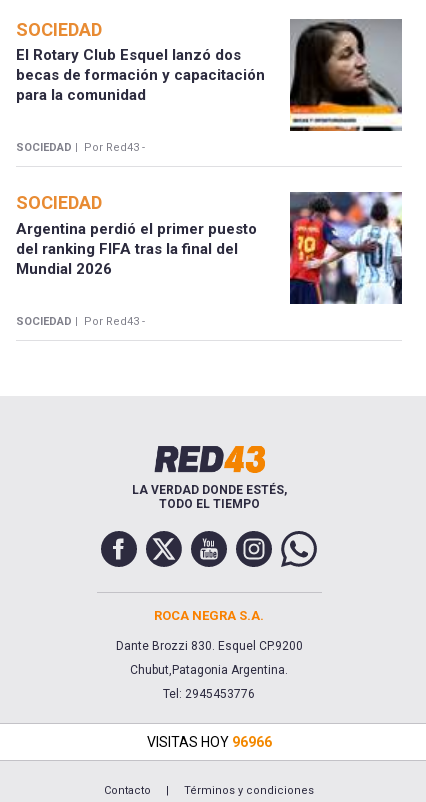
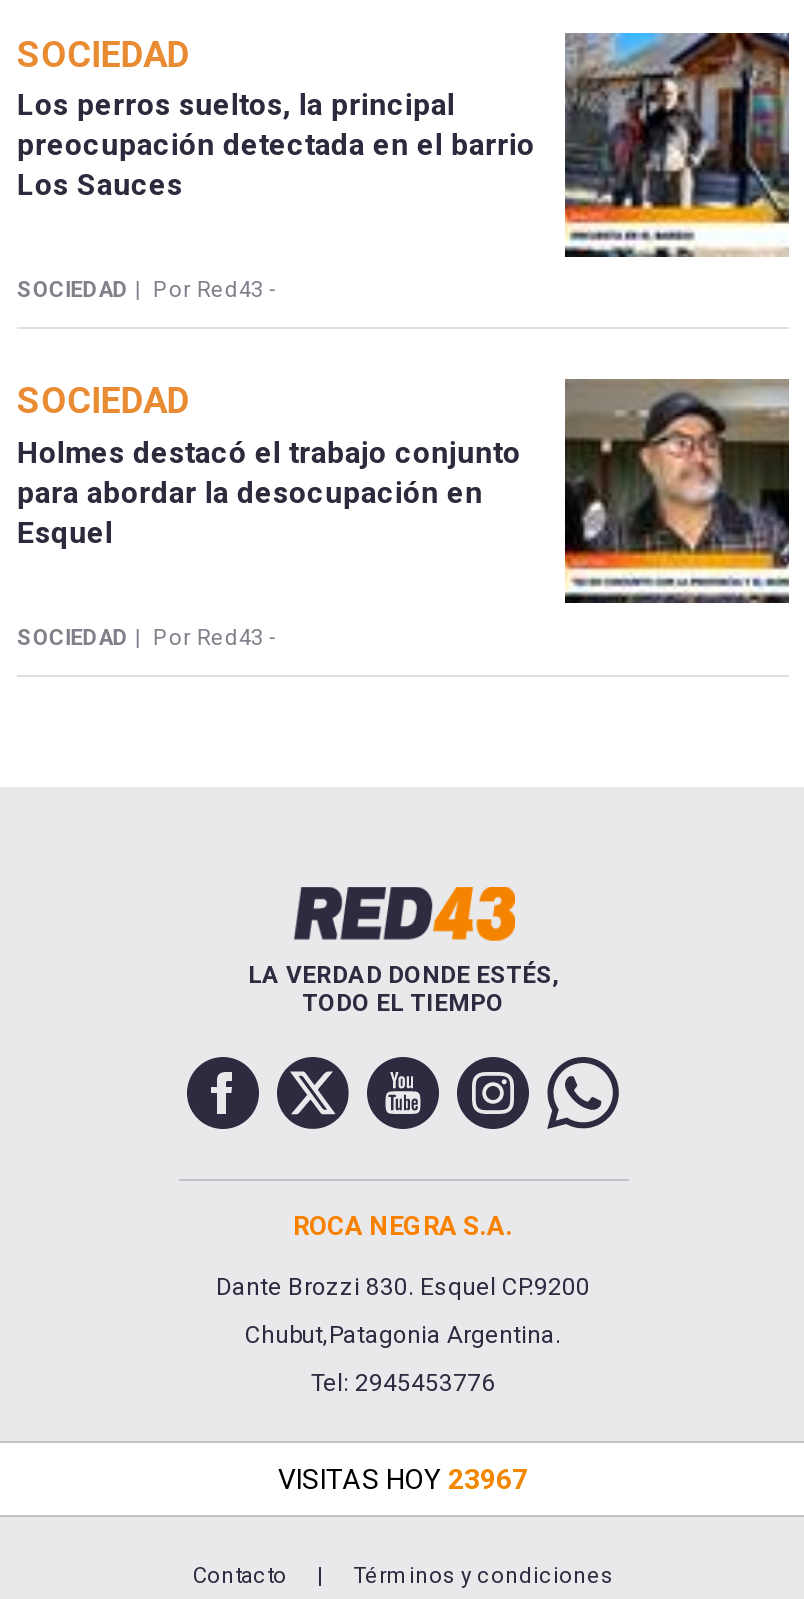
[16,18,402,132] [image] | El Rotary Club Esquel lanzó dos | becas de formación y capacitación | para la comunidad -> [17,31,791,259] [image] | Los perros sueltos, la principal | preocupación detectada en el barrio | Los Sauces
[16,192,403,304] [image] | Argentina perdió el primer puesto | del ranking FIFA tras la final del | Mundial 2026 -> [17,377,791,605] [image] | Holmes destacó el trabajo conjunto | para abordar la desocupación en | Esquel
[146,734,271,750] VISITAS HOY 96966 -> [278,1462,528,1494] VISITAS HOY 23967

